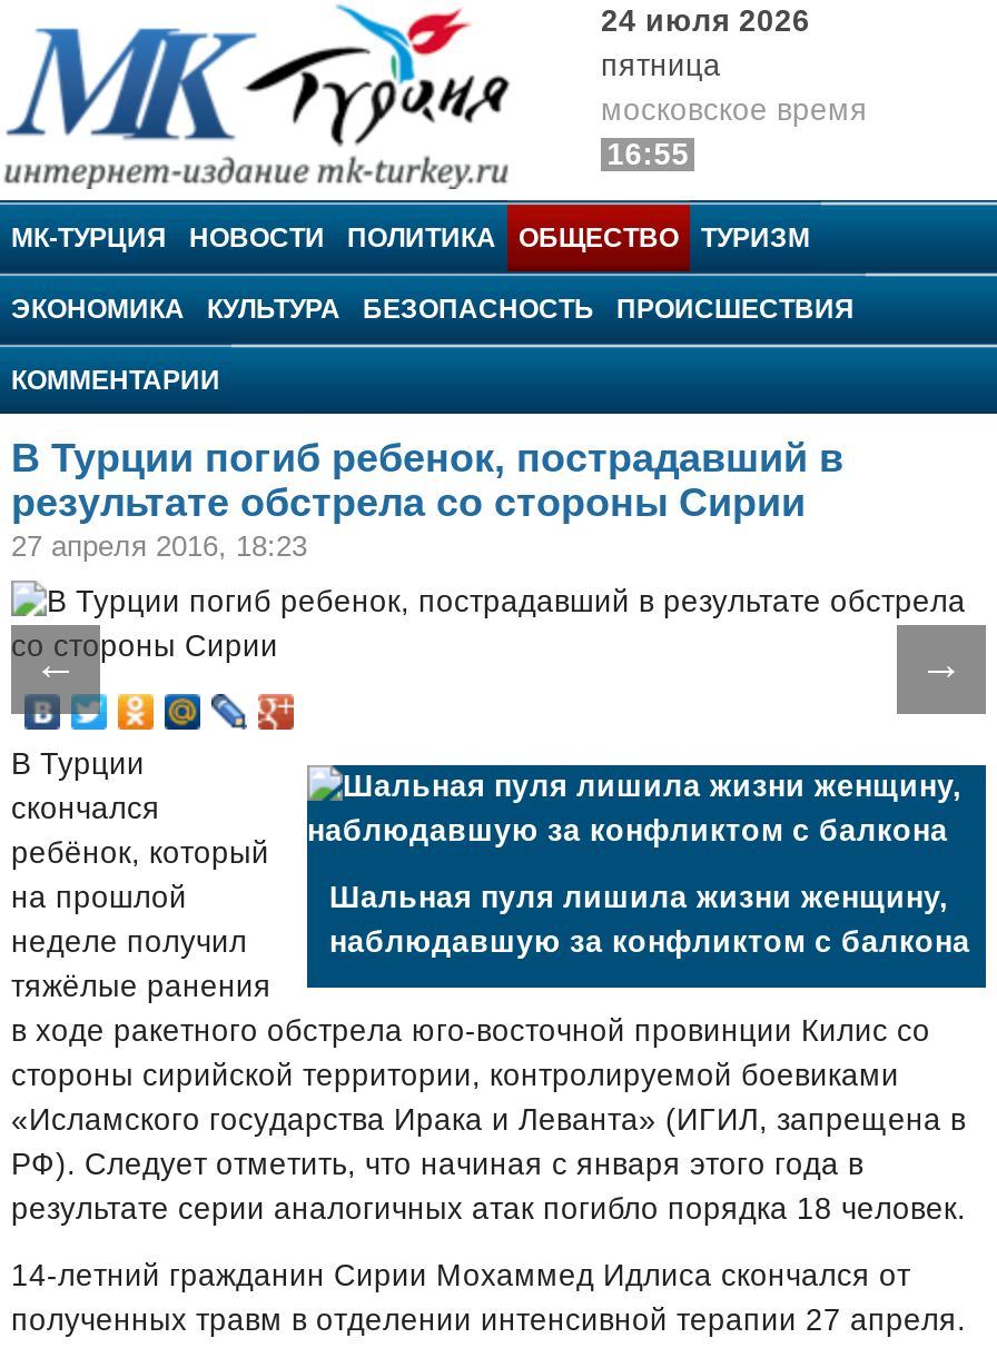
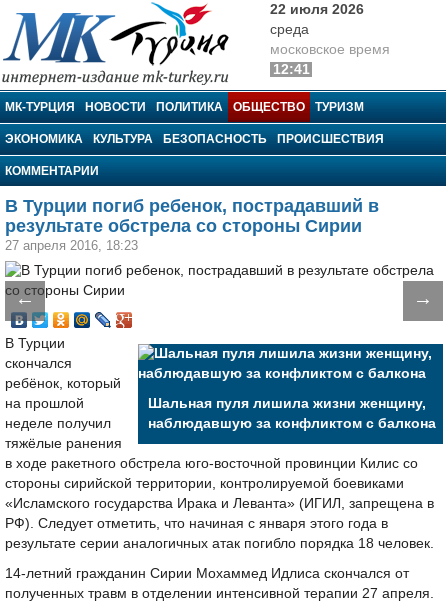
[601,4,810,82] 24 июля 2026 | пятница -> [270,2,364,37] 22 июля 2026 | среда
[607,138,689,171] 16:55 -> [273,62,310,77] 12:41

